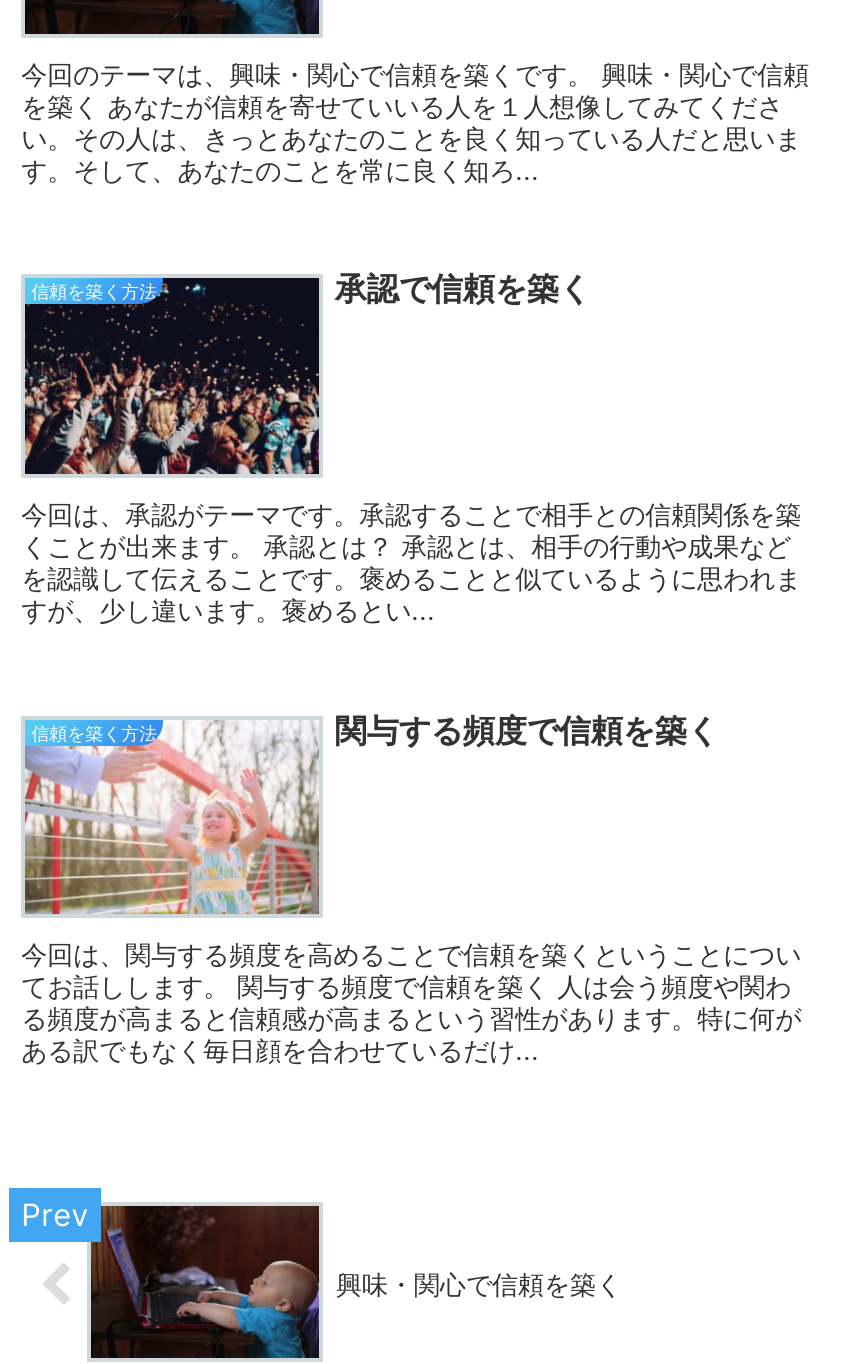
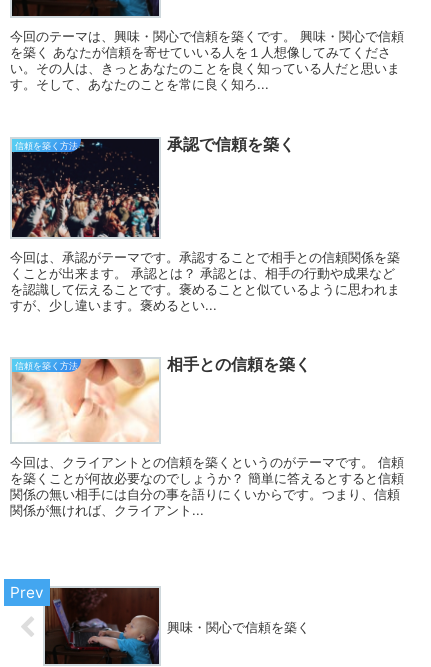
[23,709,719,892] [image] | 関与する頻度で信頼を築く -> [12,354,311,442] [image] | 相手との信頼を築く
[21,937,801,1065] 今回は、関与する頻度を高めることで信頼を築くということについ | てお話しします。 関与する頻度で信頼を築く 人は会う頻度や関わ | る頻度が高まると信頼感が高まるという習性があります。特に何が | ある訳でもなく毎日顔を合わせているだけ... -> [10,454,404,518] 今回は、クライアントとの信頼を築くというのがテーマです。 信頼 | を築くことが何故必要なのでしょうか？ 簡単に答えるとすると信頼 | 関係の無い相手には自分の事を語りにくいからです。つまり、信頼 | 関係が無ければ、クライアント...

